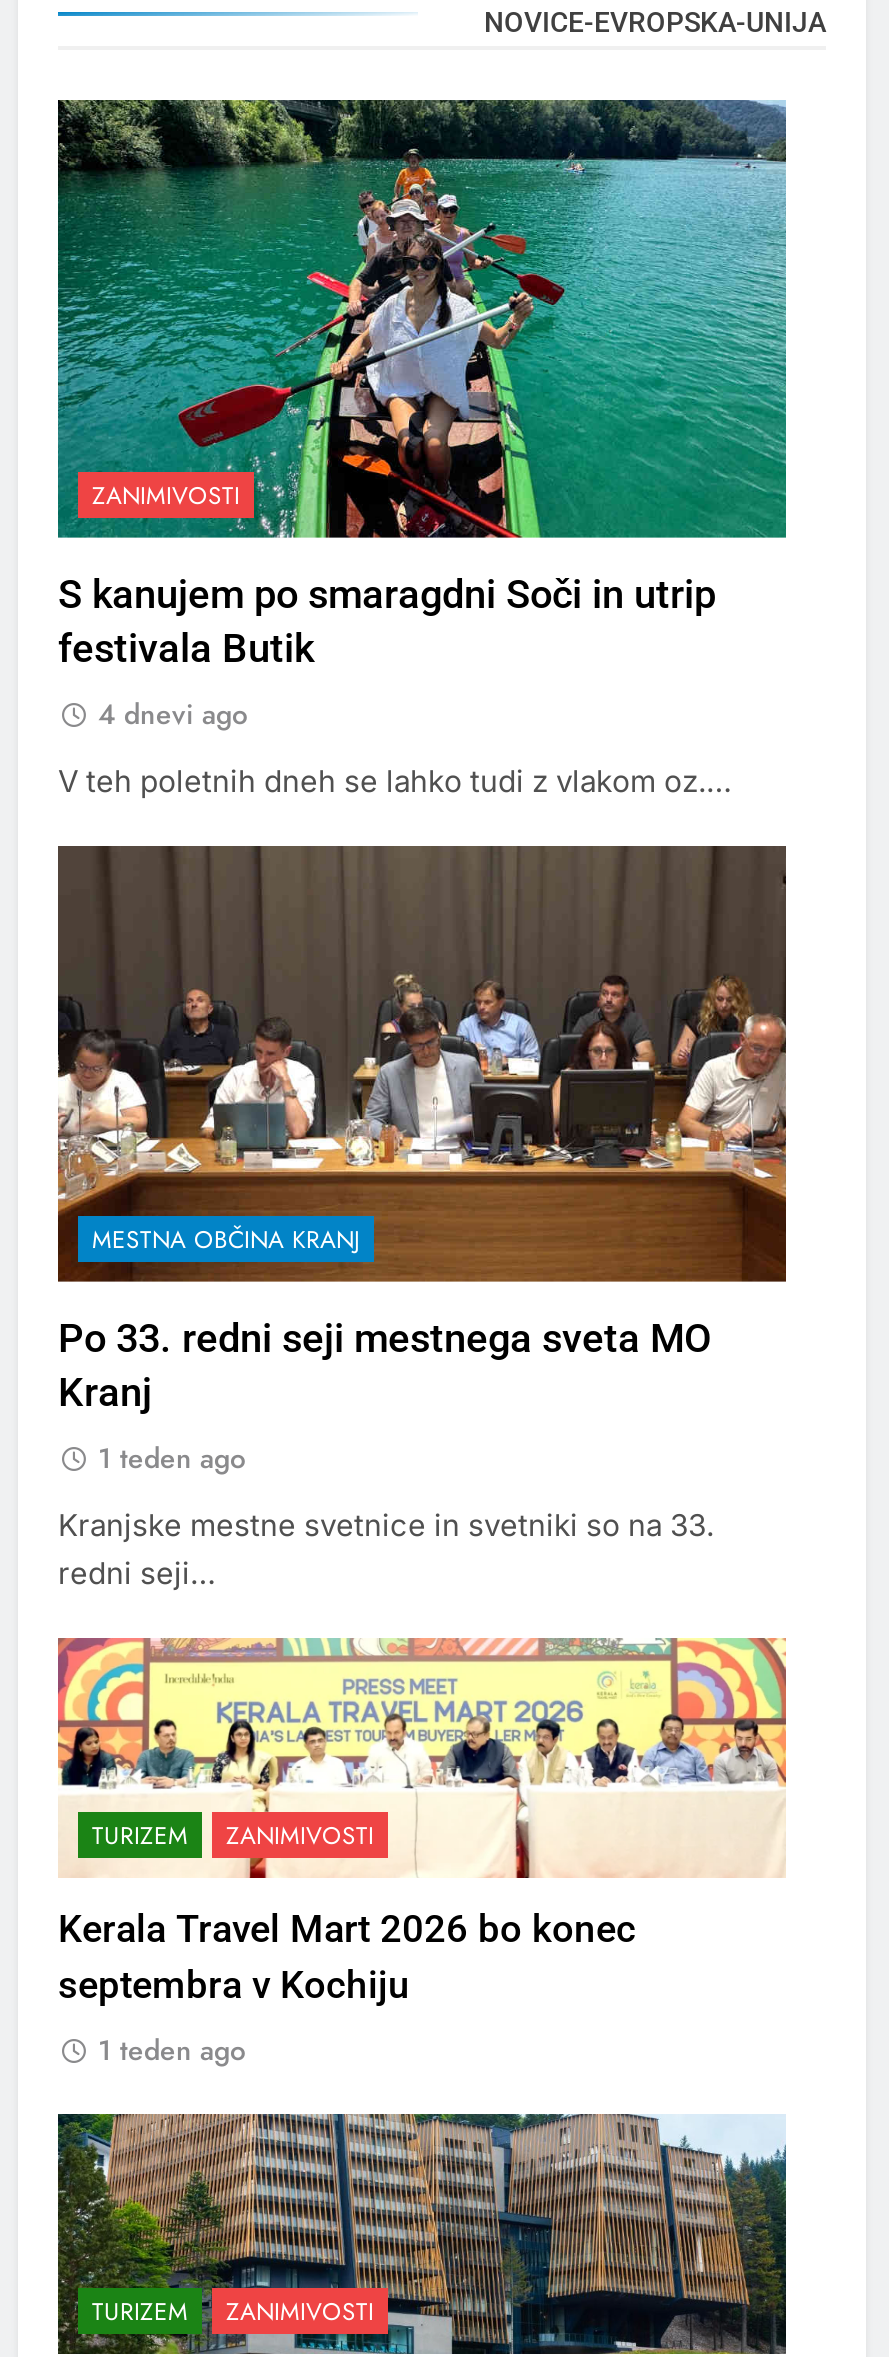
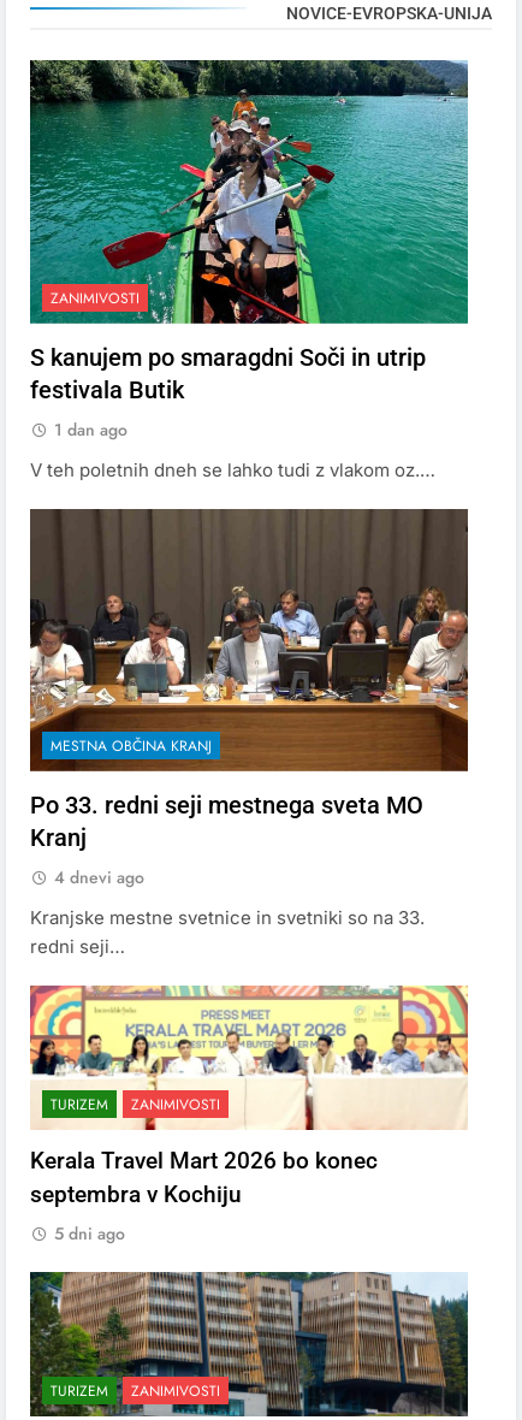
[98,693,248,733] 4 dnevi ago -> [54,417,127,441] 1 dan ago
[98,1438,246,1478] 1 teden ago -> [54,865,144,889] 4 dnevi ago
[98,2030,246,2070] 1 teden ago -> [54,1221,125,1245] 5 dni ago

